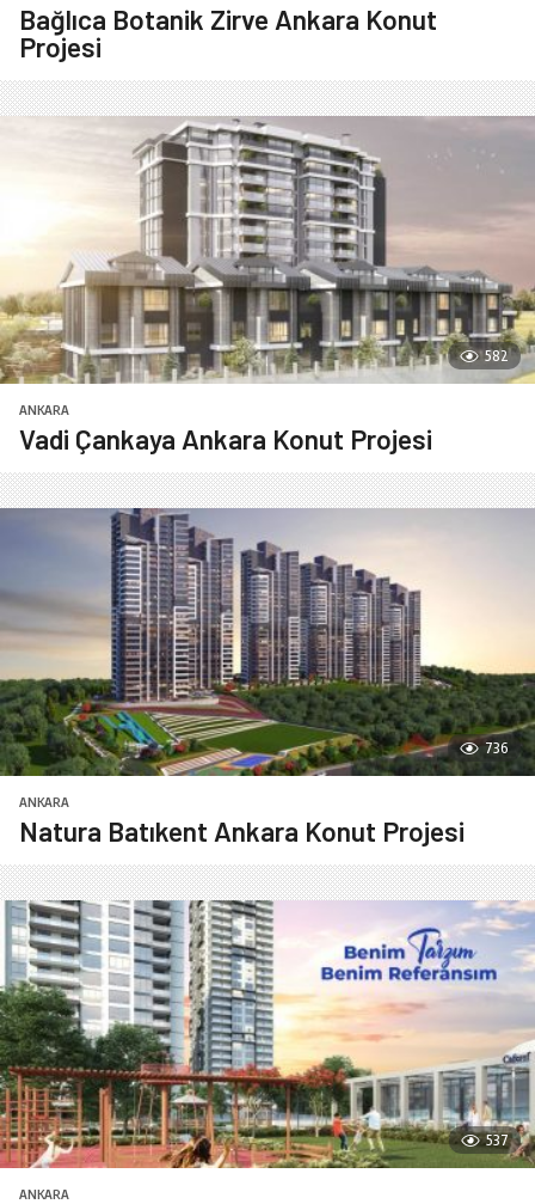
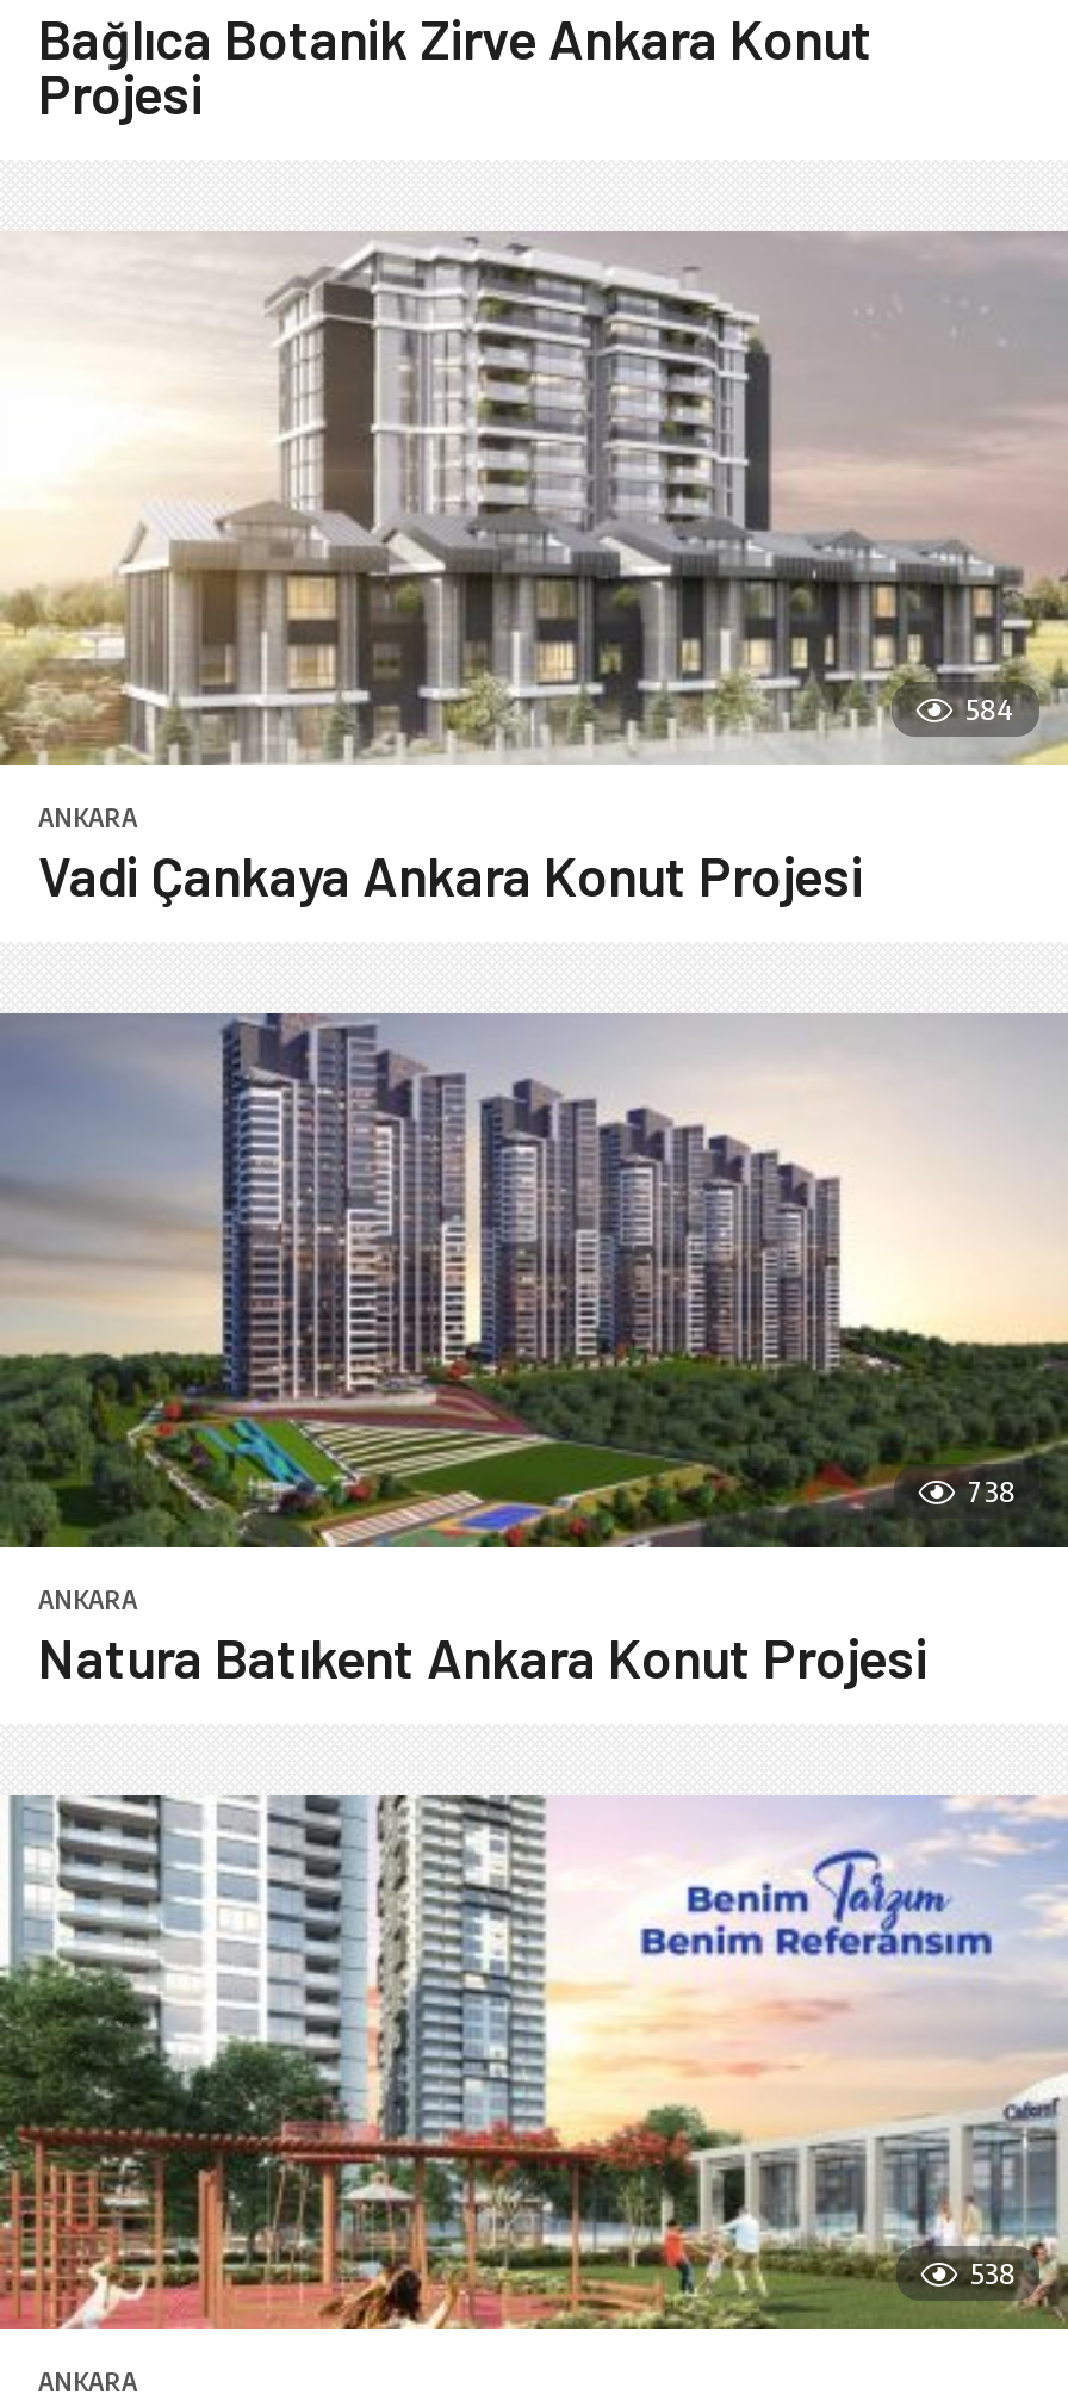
[485,347,509,365] 582 -> [965,692,1016,728] 584
[485,739,509,757] 736 -> [968,1474,1016,1510] 738
[486,1131,509,1149] 537 -> [970,2256,1016,2292] 538

